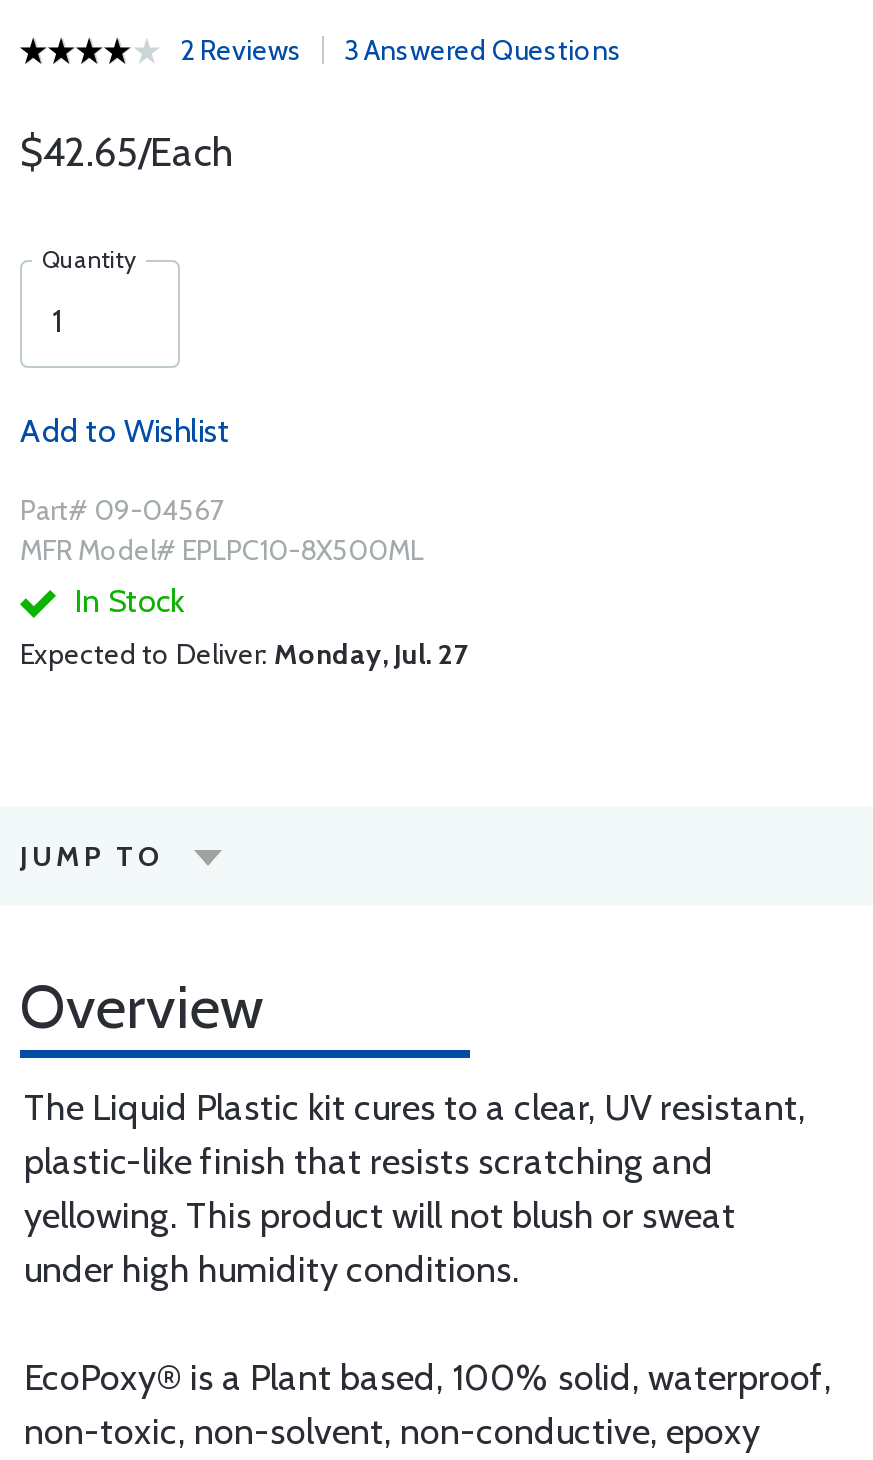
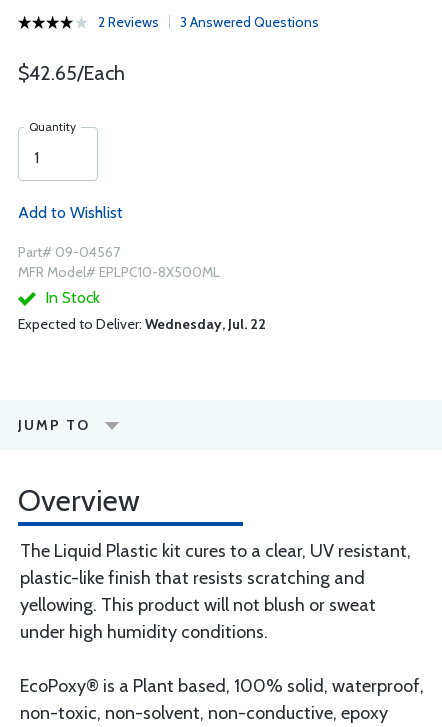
[20,636,468,672] Expected to Deliver: Monday, Jul. 27 -> [18,315,266,333] Expected to Deliver: Wednesday, Jul. 22

